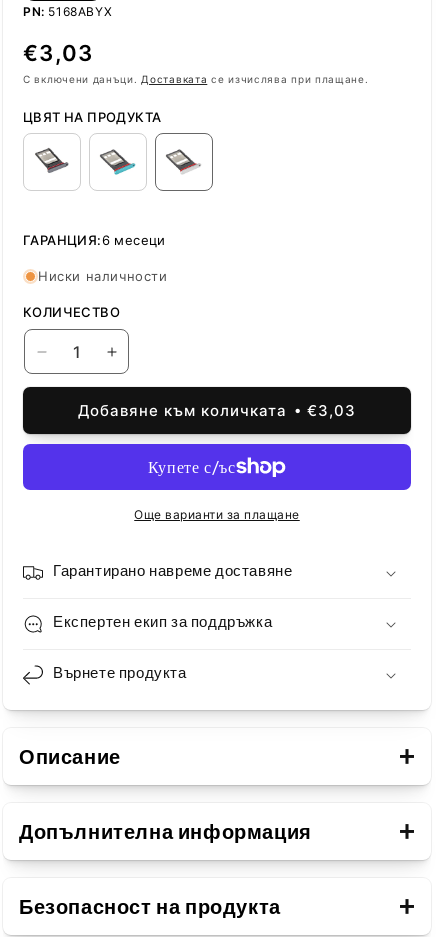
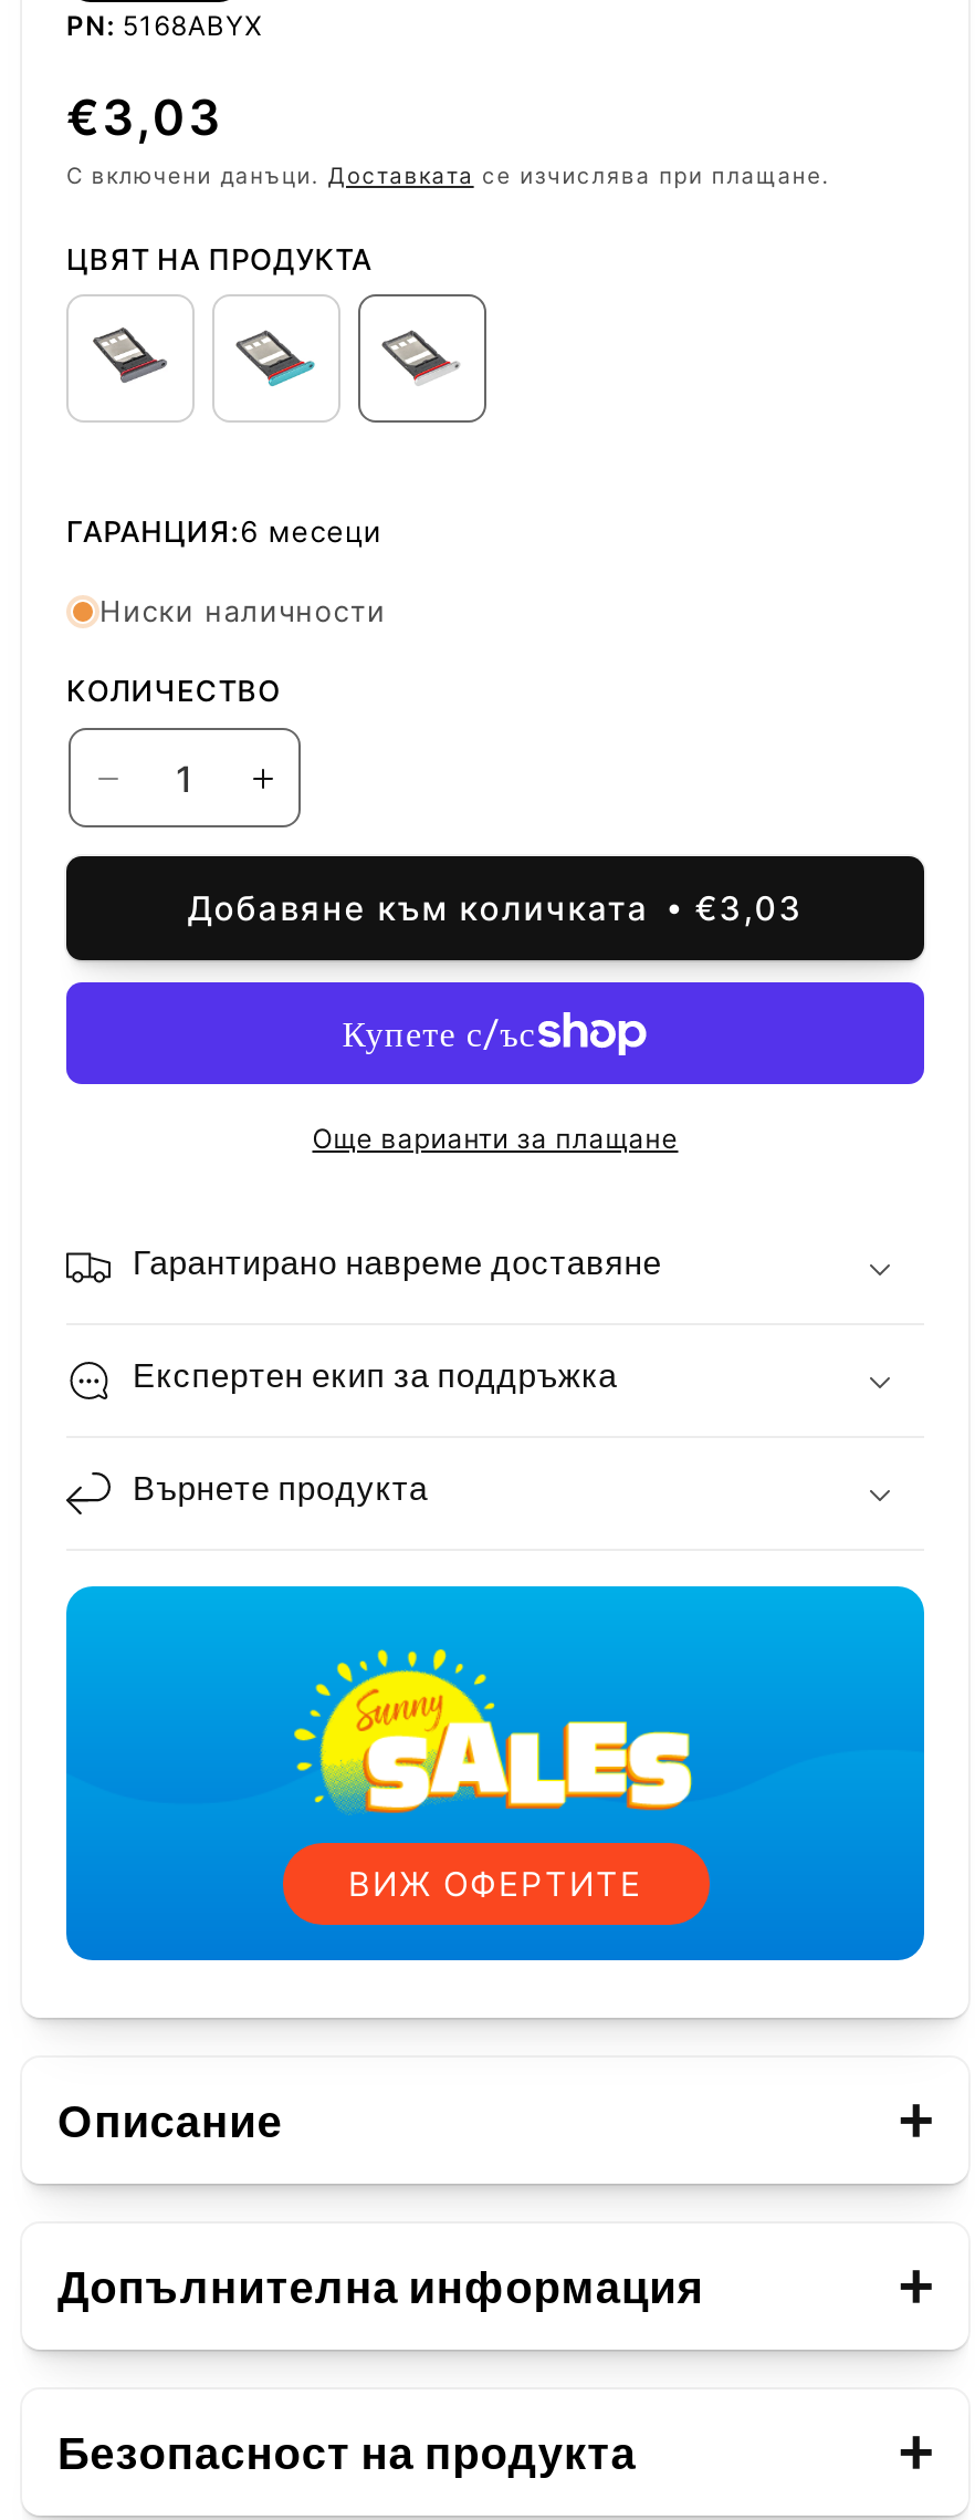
none -> [64,1584,926,1962] [image] | ВИЖ ОФЕРТИТЕ

